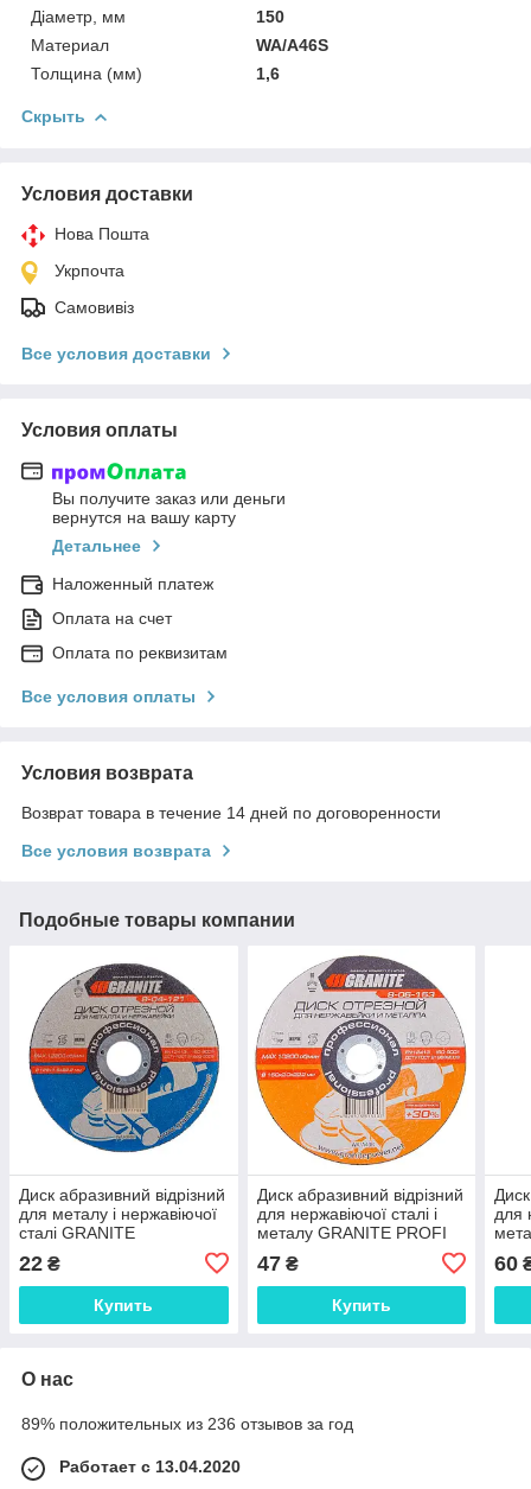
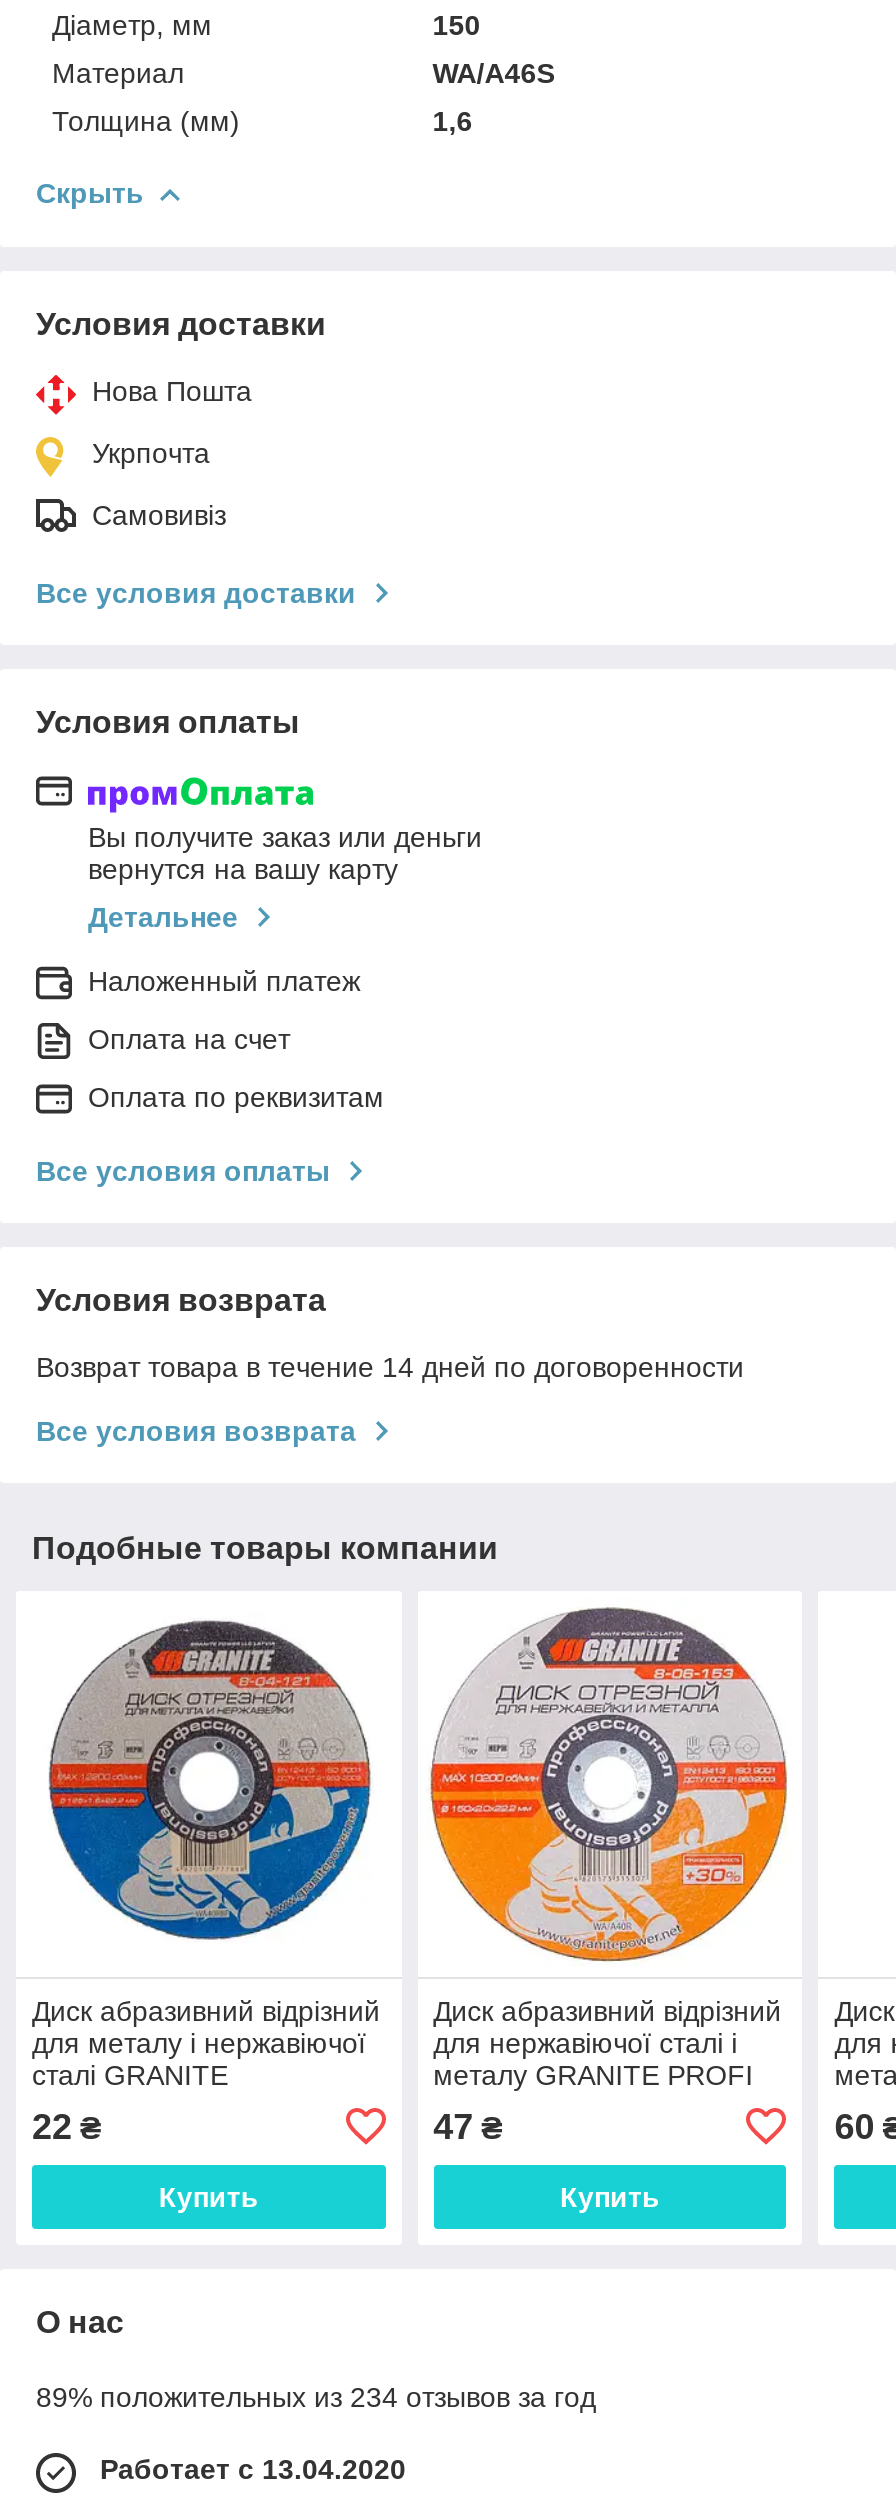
[21,1414,353,1433] 89% положительных из 236 отзывов за год -> [36,2381,596,2413] 89% положительных из 234 отзывов за год

